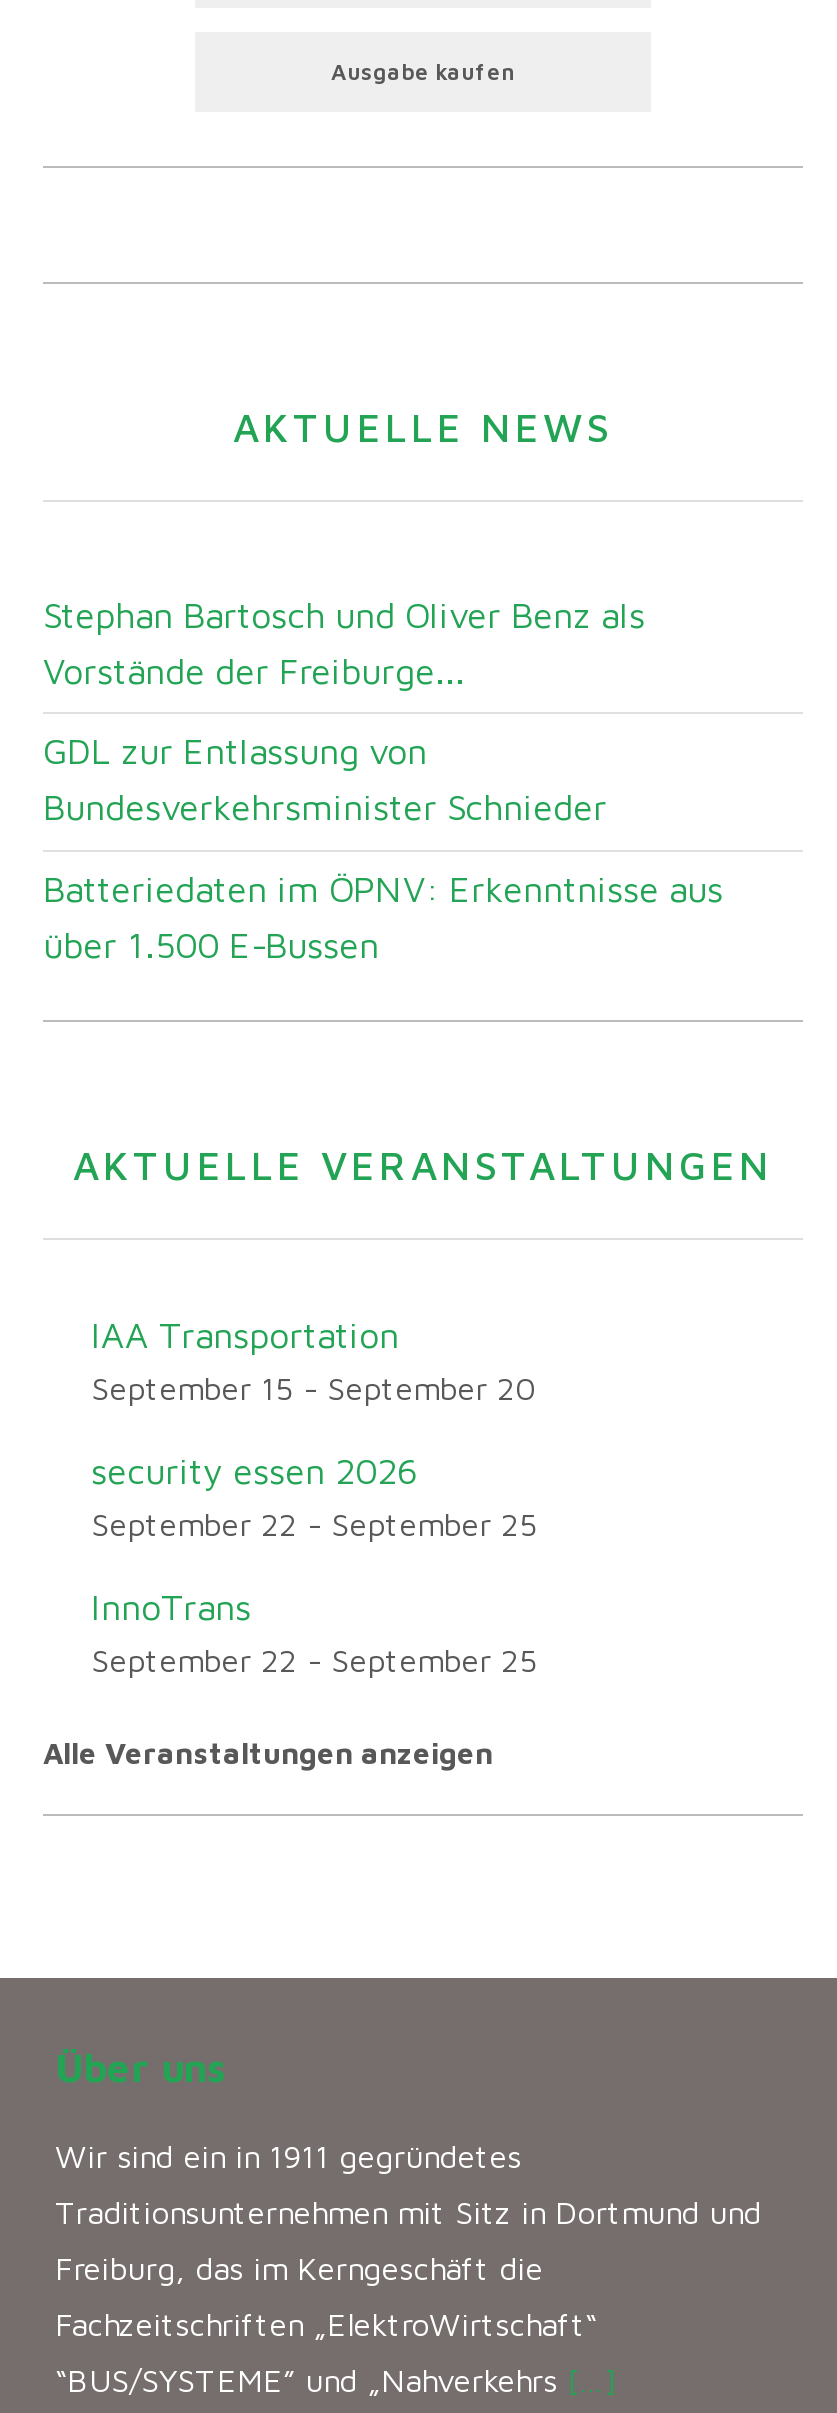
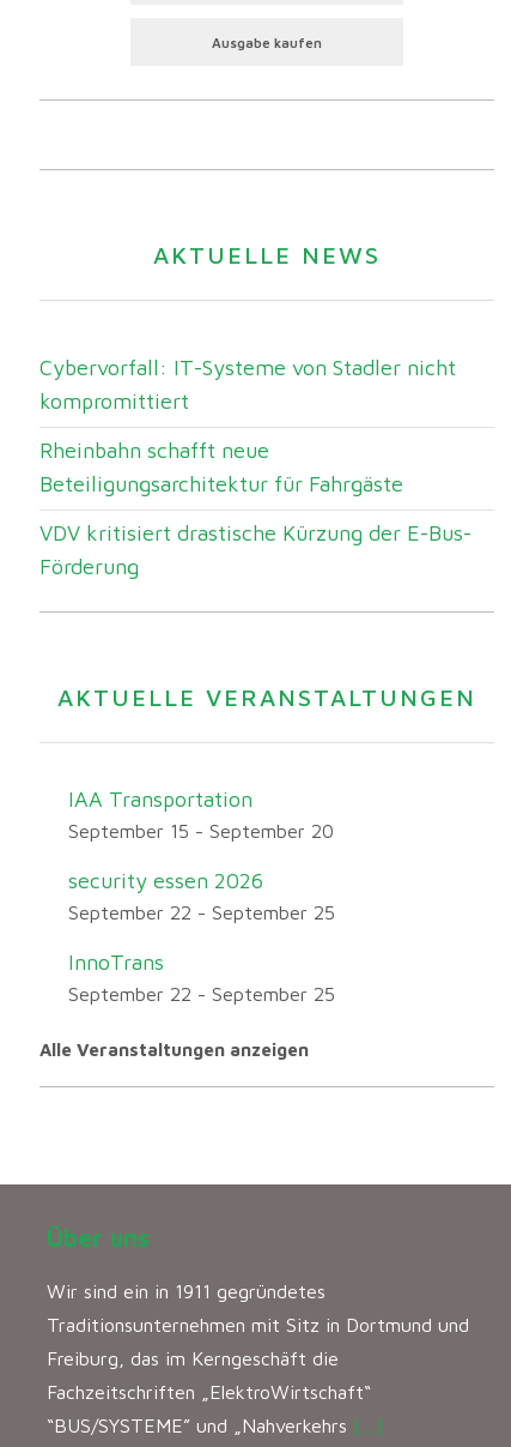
[43,593,645,691] Stephan Bartosch und Oliver Benz als | Vorstände der Freiburge... -> [39,355,456,414] Cybervorfall: IT-Systeme von Stadler nicht | kompromittiert
[43,731,607,829] GDL zur Entlassung von | Bundesverkehrsminister Schnieder -> [39,437,403,496] Rheinbahn schafft neue | Beteiligungsarchitektur für Fahrgäste
[43,868,723,966] Batteriedaten im ÖPNV: Erkenntnisse aus | über 1.500 E-Bussen -> [39,520,472,579] VDV kritisiert drastische Kürzung der E-Bus- | Förderung

